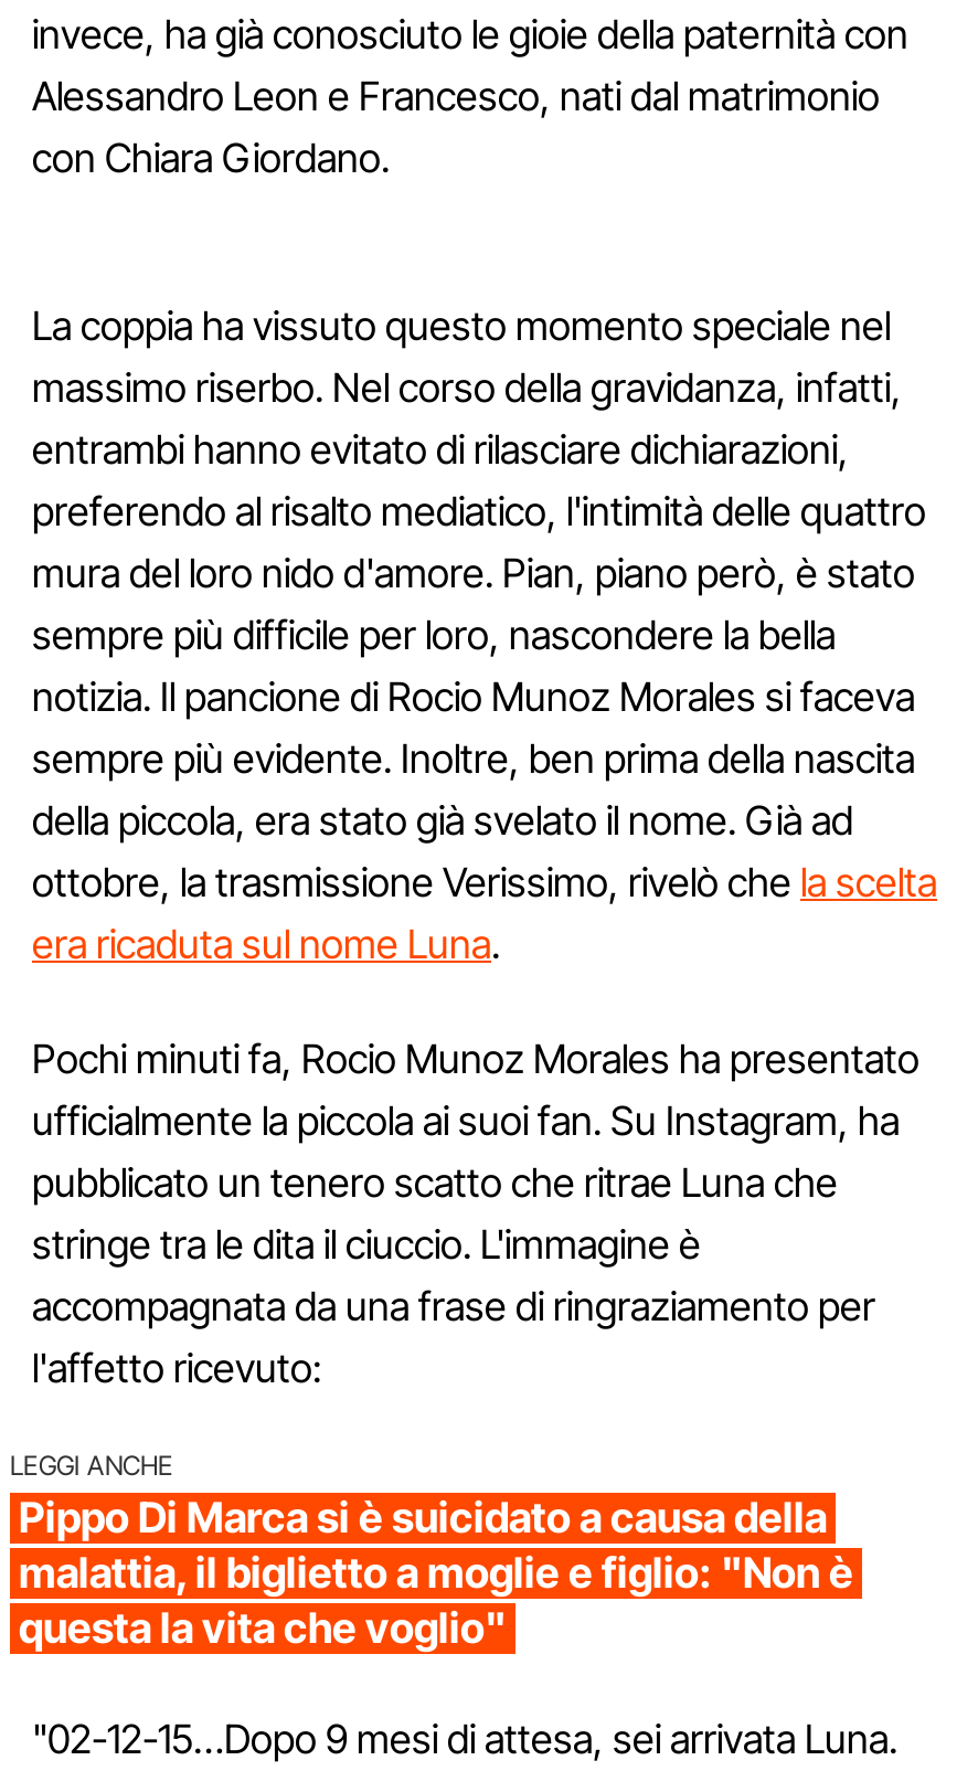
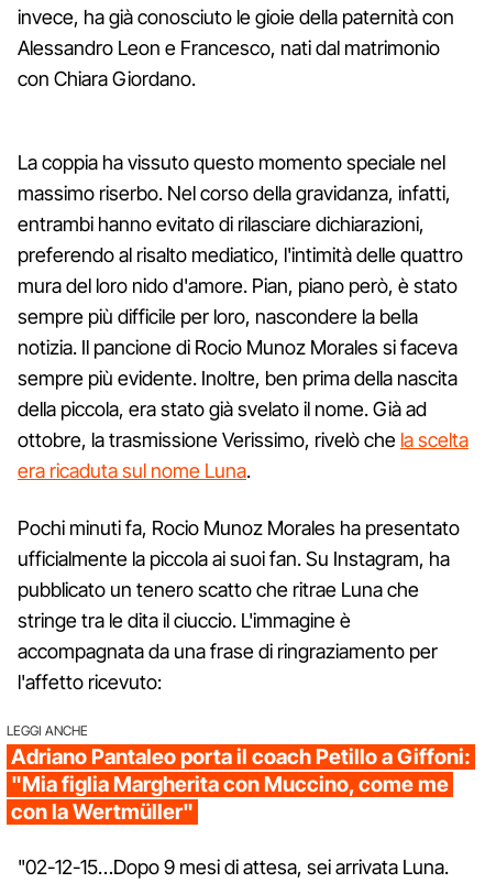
[19,1493,853,1654] Pippo Di Marca si è suicidato a causa della | malattia, il biglietto a moglie e figlio: "Non è | questa la vita che voglio" -> [11,744,471,825] Adriano Pantaleo porta il coach Petillo a Giffoni: | "Mia figlia Margherita con Muccino, come me | con la Wertmüller"

